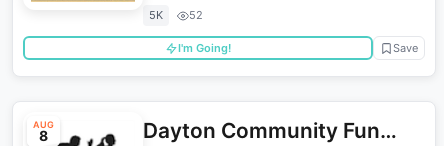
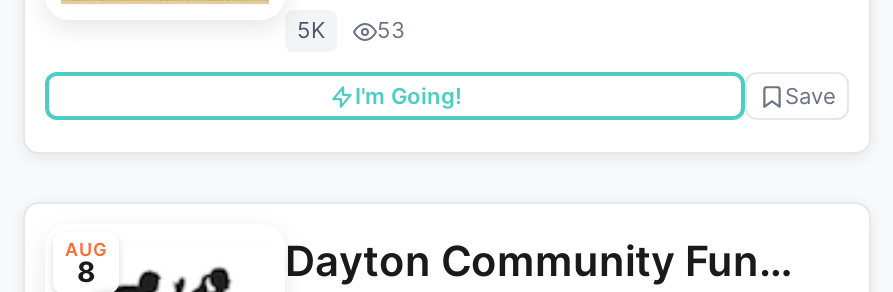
[149,8,203,22] 5K 52 -> [297,16,405,44] 5K 53

